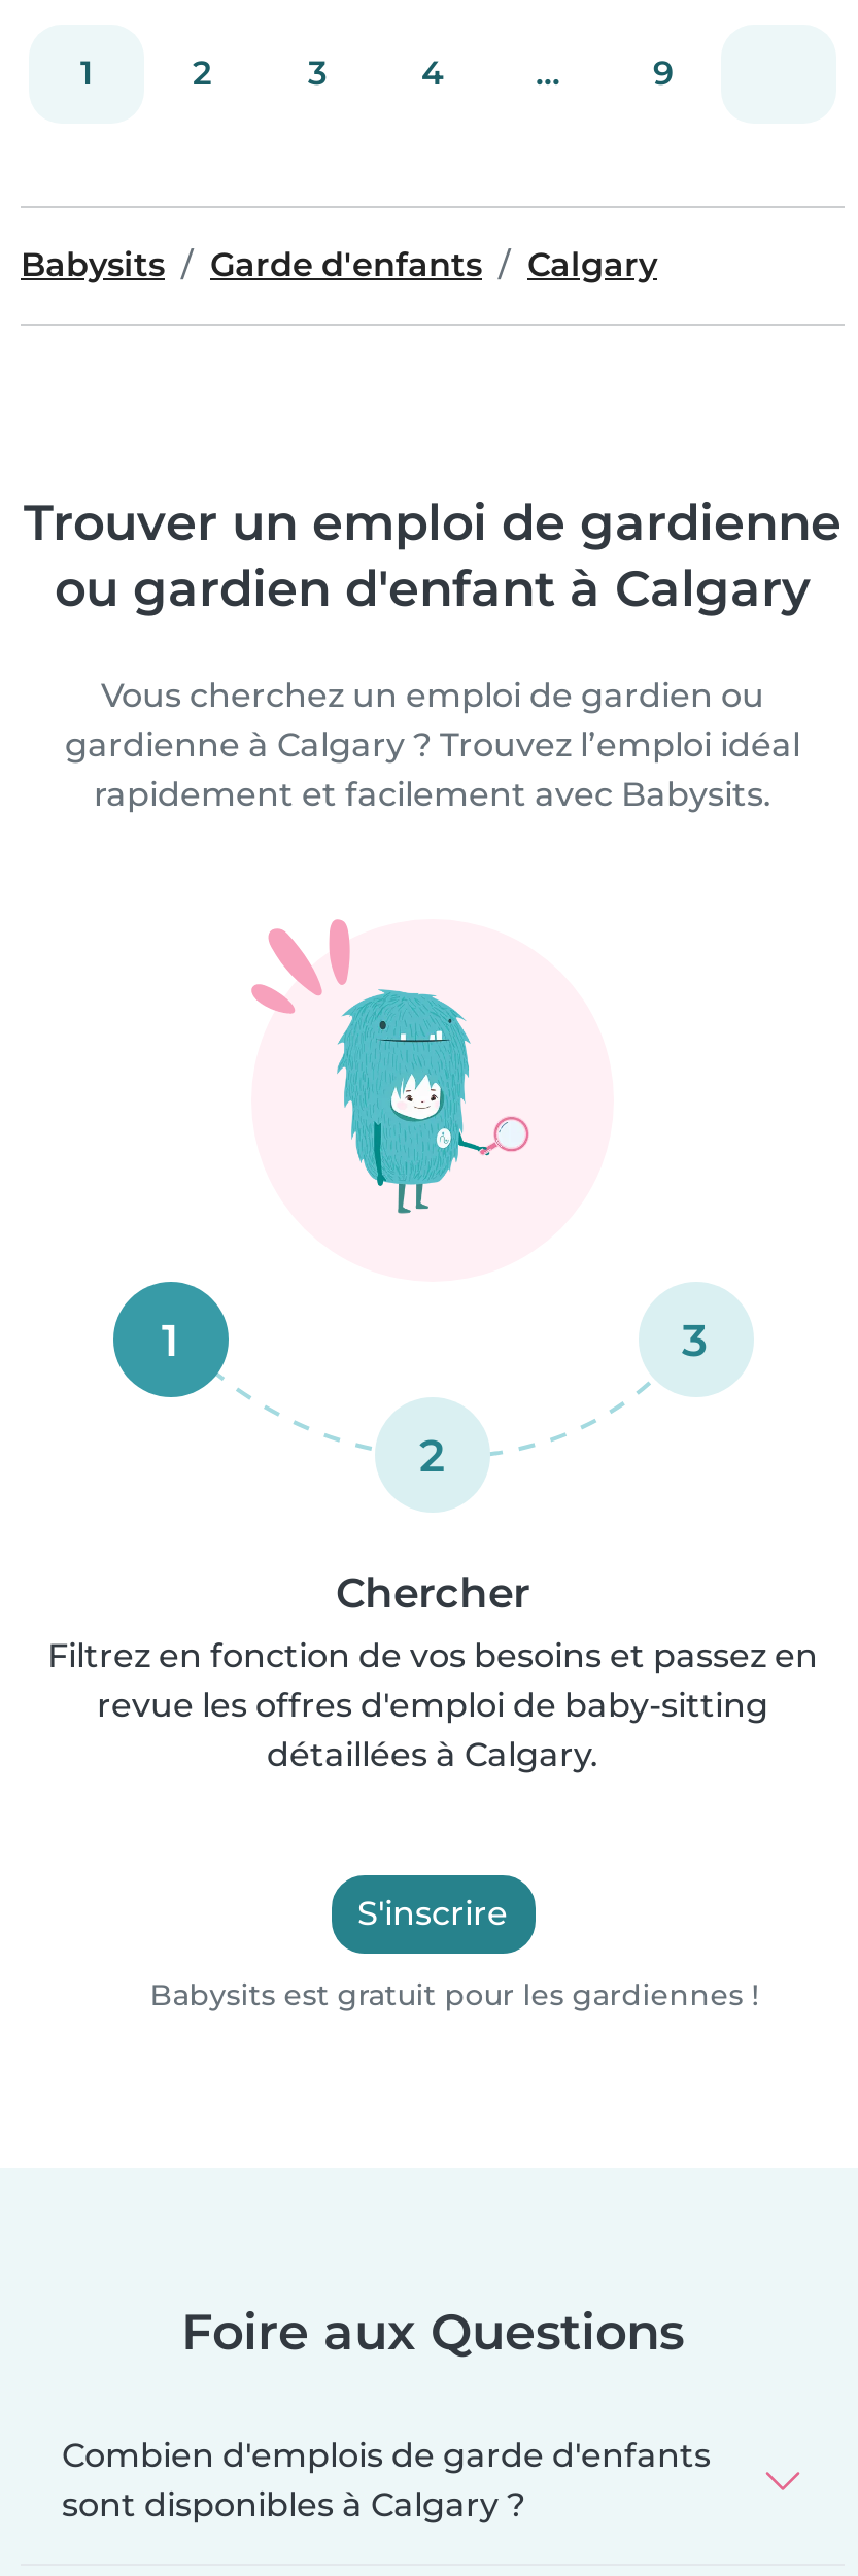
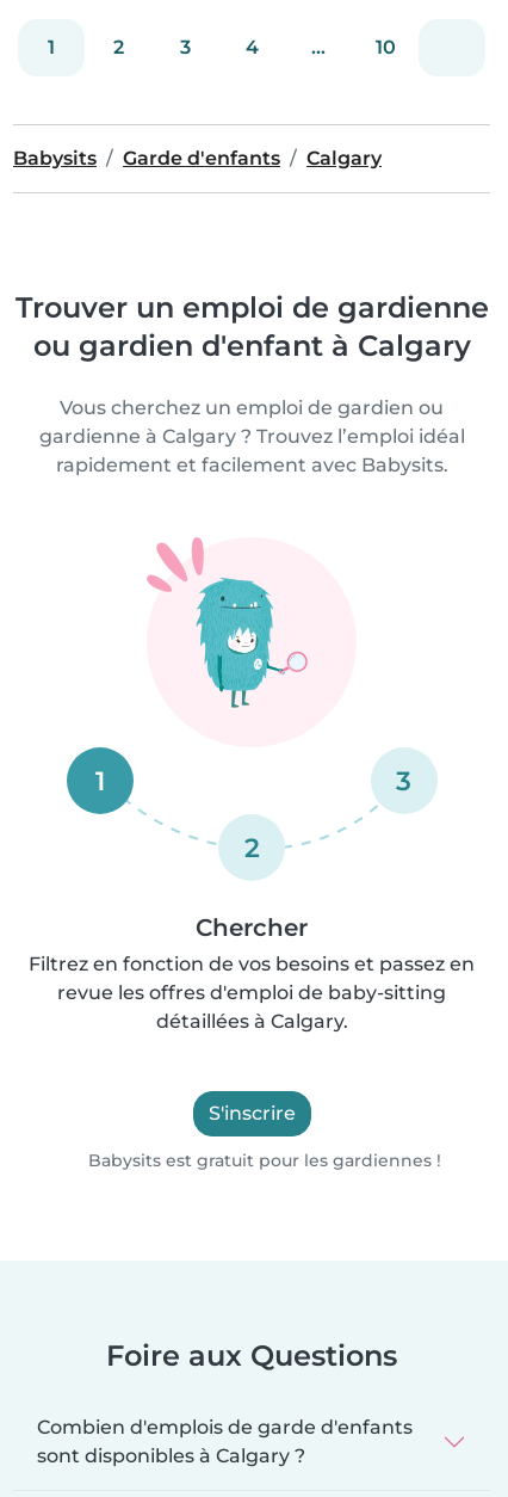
[653,54,674,93] 9 -> [375,36,395,58] 10

